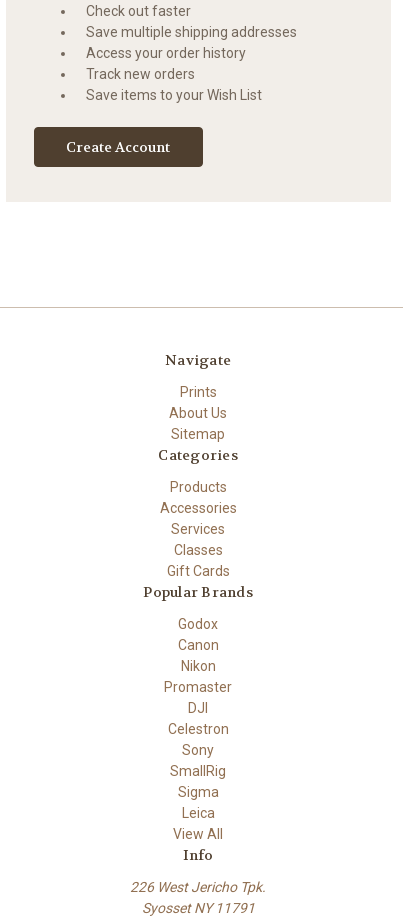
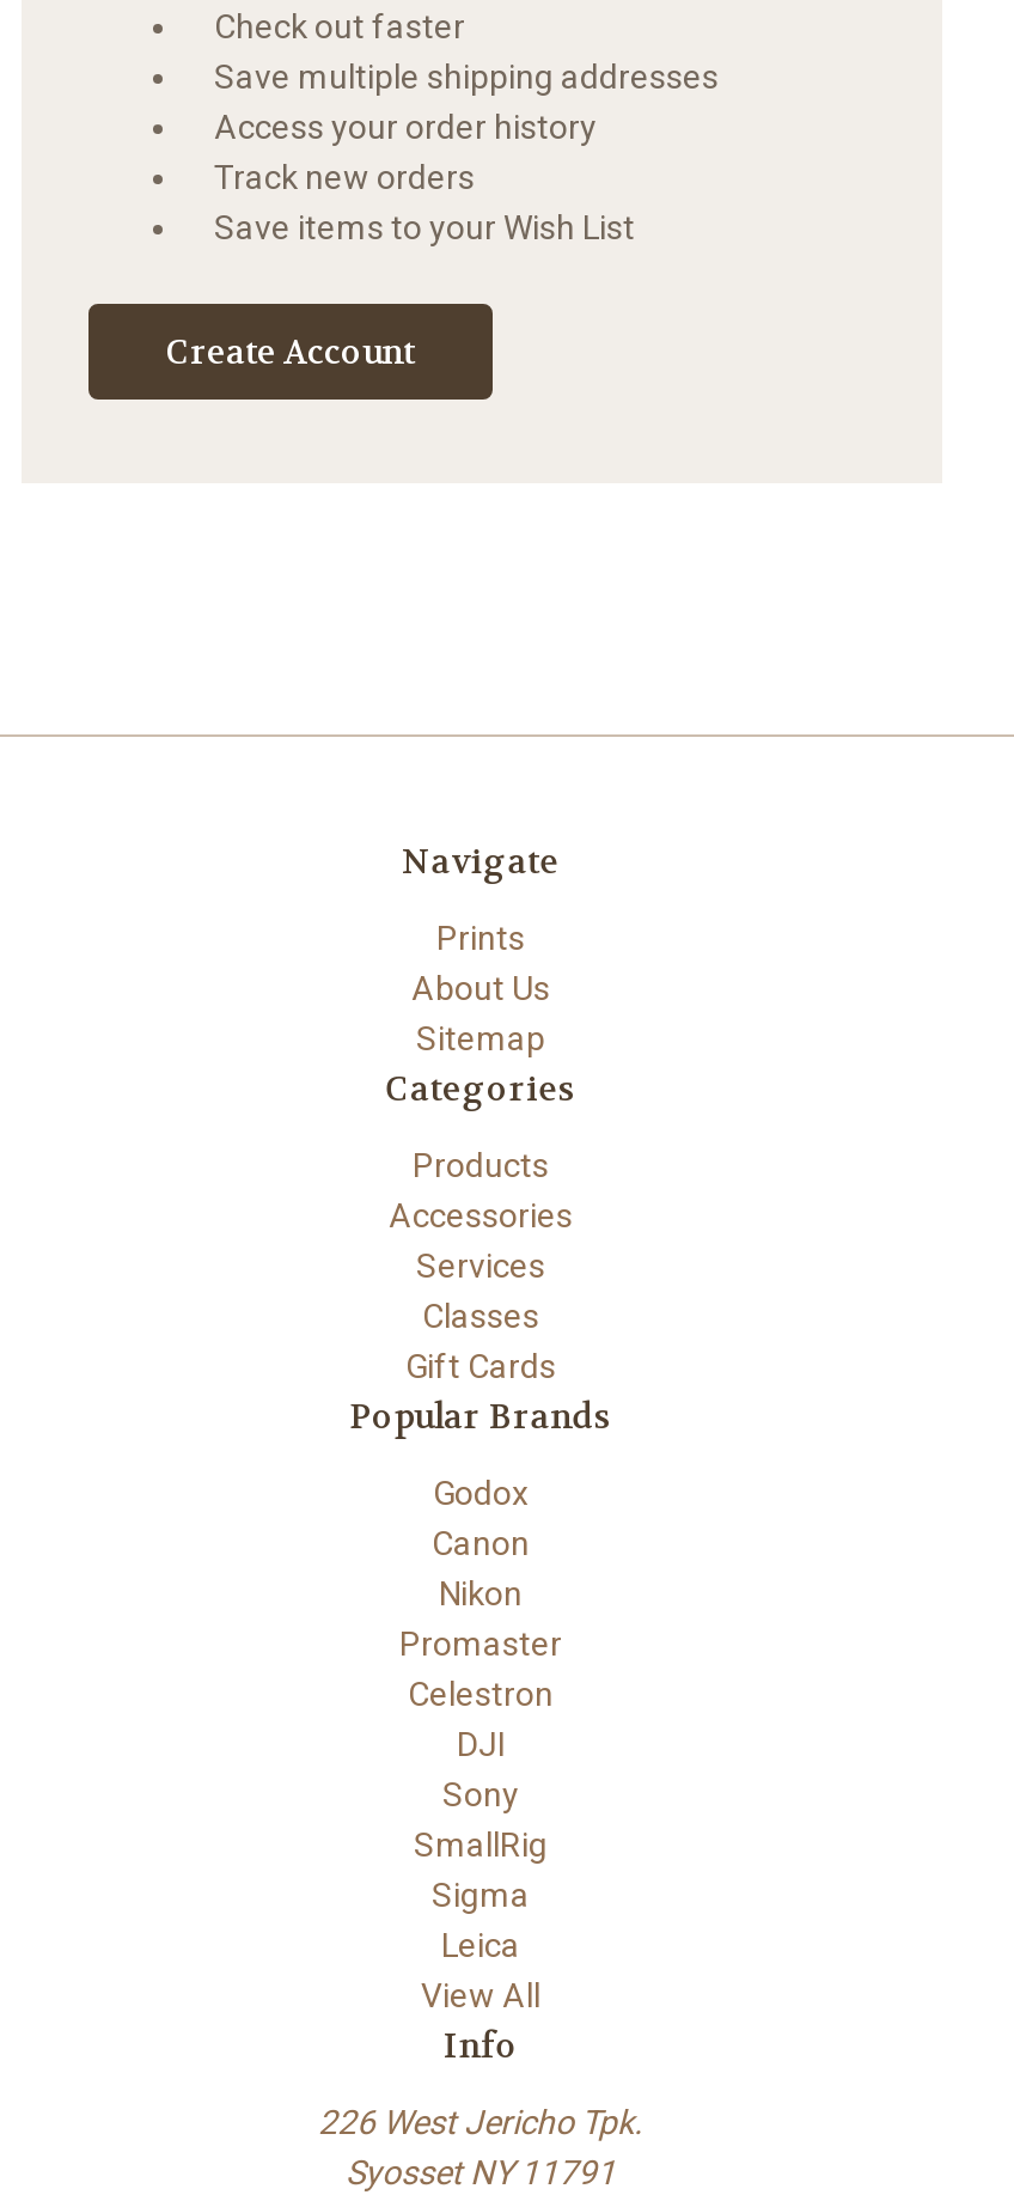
moved [188,700,208,716] -> [457,1725,505,1763]: DJI
moved [167,721,228,737] -> [408,1674,554,1713]: Celestron

